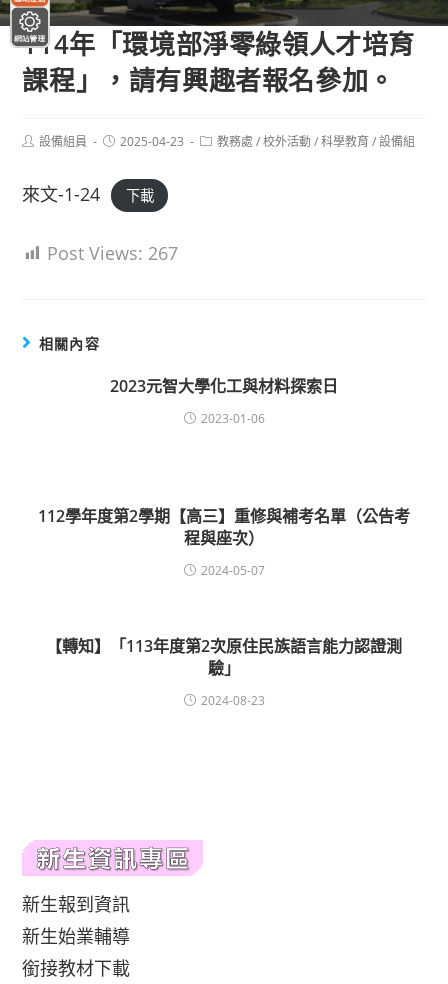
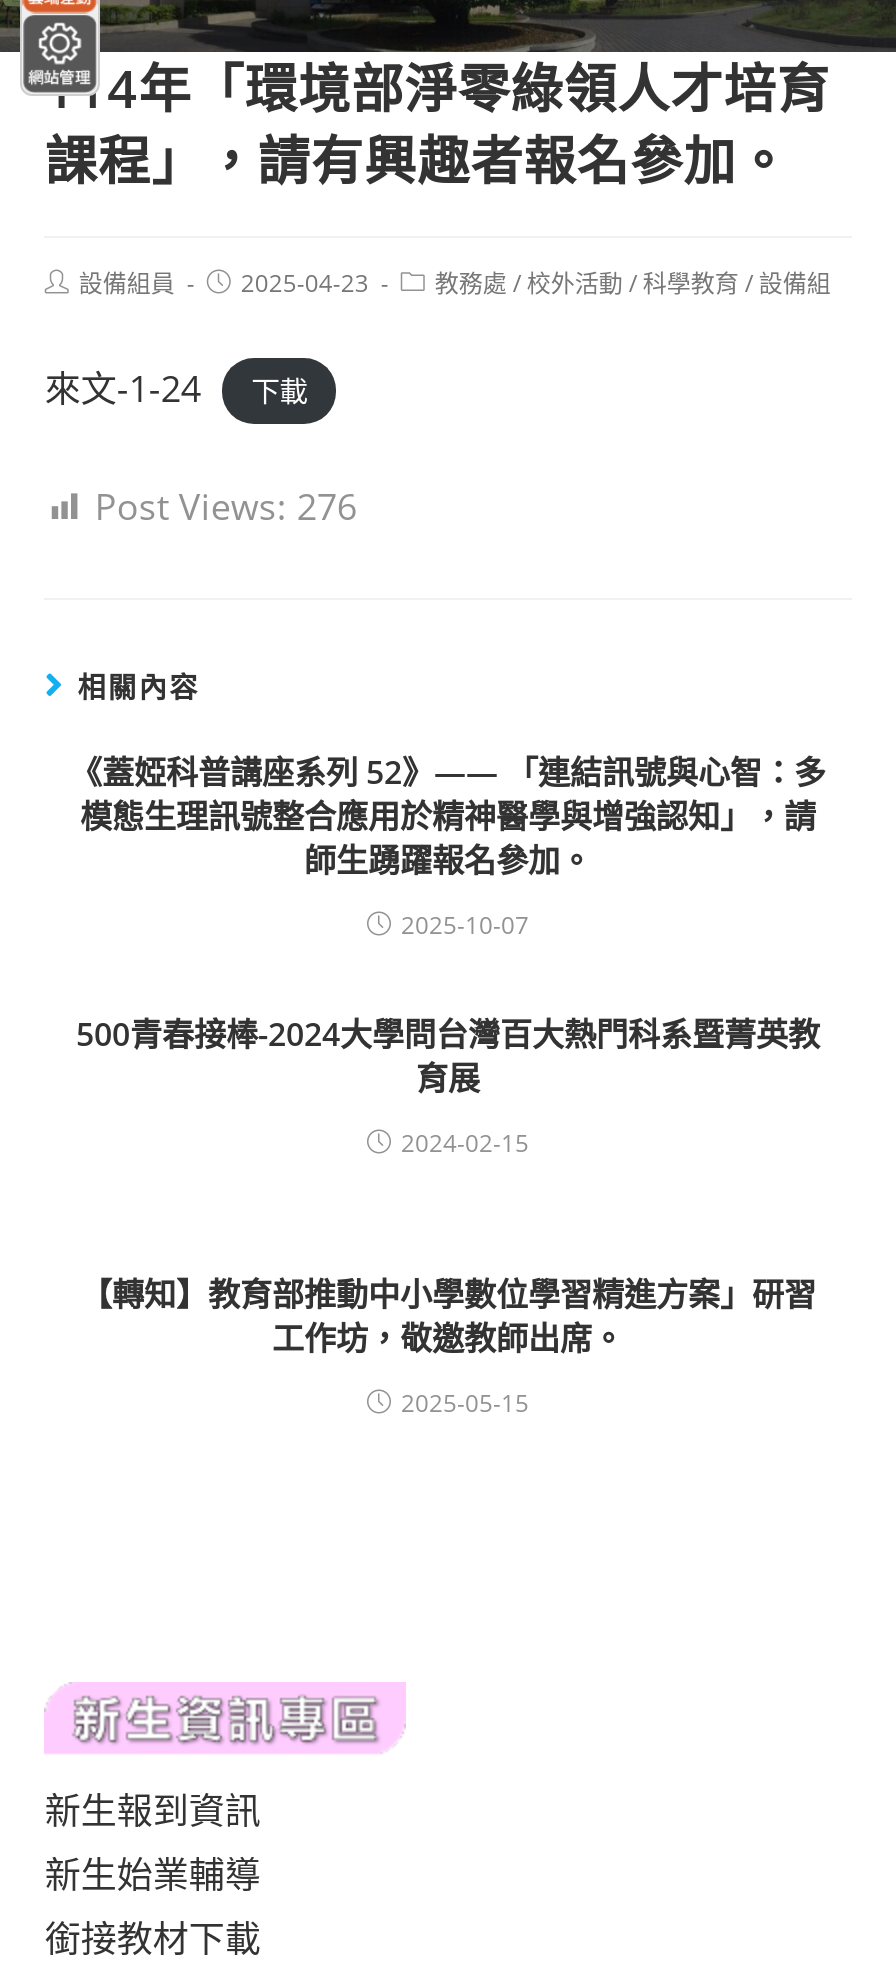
[47,241,178,265] Post Views: 267 -> [95,482,357,530] Post Views: 276
[110,375,338,397] 2023元智大學化工與材料探索日 -> [70,750,826,882] 《蓋婭科普講座系列 52》—— 「連結訊號與心智：多 | 模態生理訊號整合應用於精神醫學與增強認知」，請 | 師生踴躍報名參加。
[200,410,264,427] 2023-01-06 -> [401,908,529,942] 2025-10-07
[38,505,410,549] 112學年度第2學期【高三】重修與補考名單（公告考 | 程與座次） -> [76,1012,820,1100] 500青春接棒-2024大學問台灣百大熱門科系暨菁英教 | 育展
[200,562,264,579] 2024-05-07 -> [401,1126,529,1160] 2024-02-15
[46,635,402,679] 【轉知】「113年度第2次原住民族語言能力認證測 | 驗」 -> [80,1272,816,1360] 【轉知】教育部推動中小學數位學習精進方案」研習 | 工作坊，敬邀教師出席。
[200,692,264,709] 2024-08-23 -> [401,1386,529,1420] 2025-05-15

